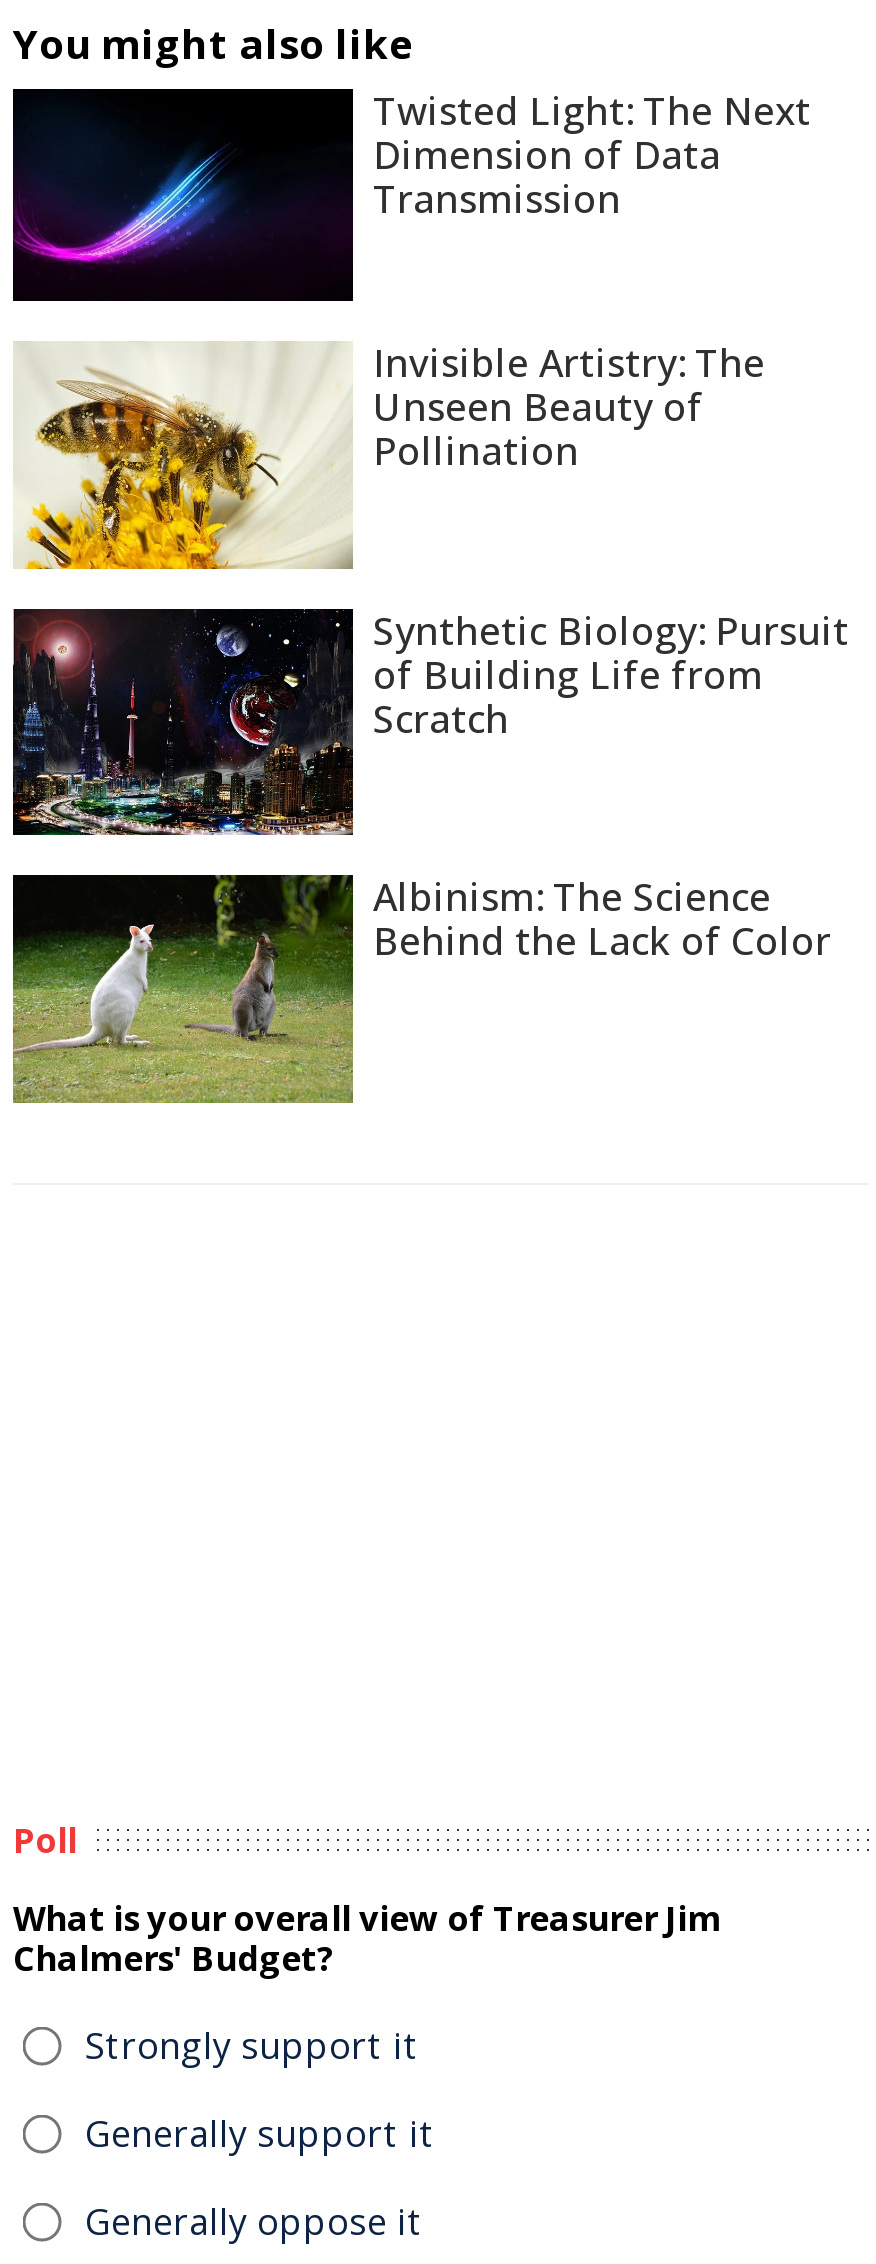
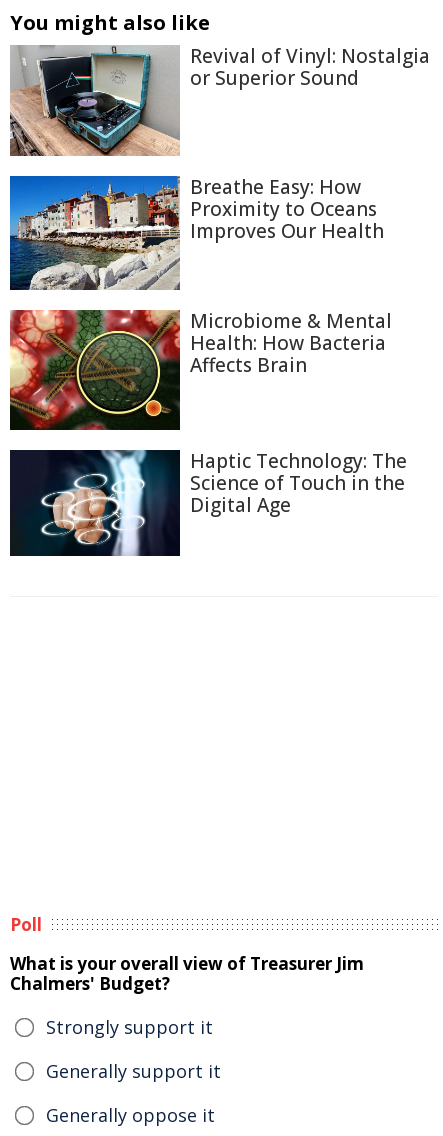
[11,85,811,303] [image] | Twisted Light: The Next | Dimension of Data | Transmission -> [9,43,430,157] [image] | Revival of Vinyl: Nostalgia | or Superior Sound
[13,337,765,571] [image] | Invisible Artistry: The | Unseen Beauty of | Pollination -> [9,174,384,291] [image] | Breathe Easy: How | Proximity to Oceans | Improves Our Health
[11,604,849,849] [image] | Synthetic Biology: Pursuit | of Building Life from | Scratch -> [9,308,392,431] [image] | Microbiome & Mental | Health: How Bacteria | Affects Brain
[11,871,831,1105] [image] | Albinism: The Science | Behind the Lack of Color -> [9,443,407,557] [image] | Haptic Technology: The | Science of Touch in the | Digital Age

